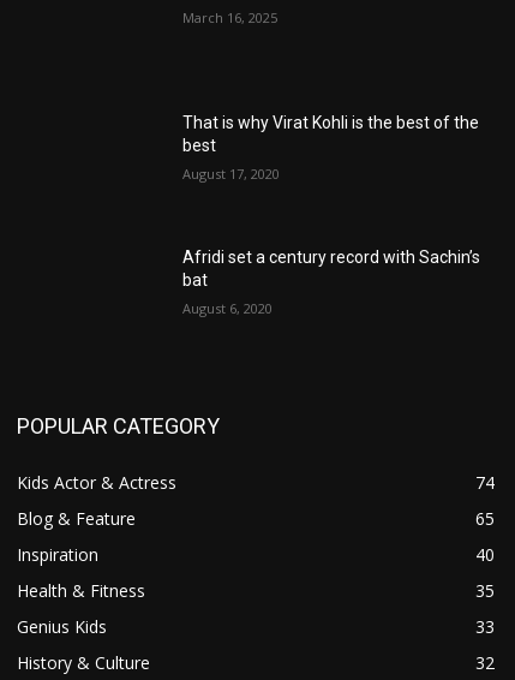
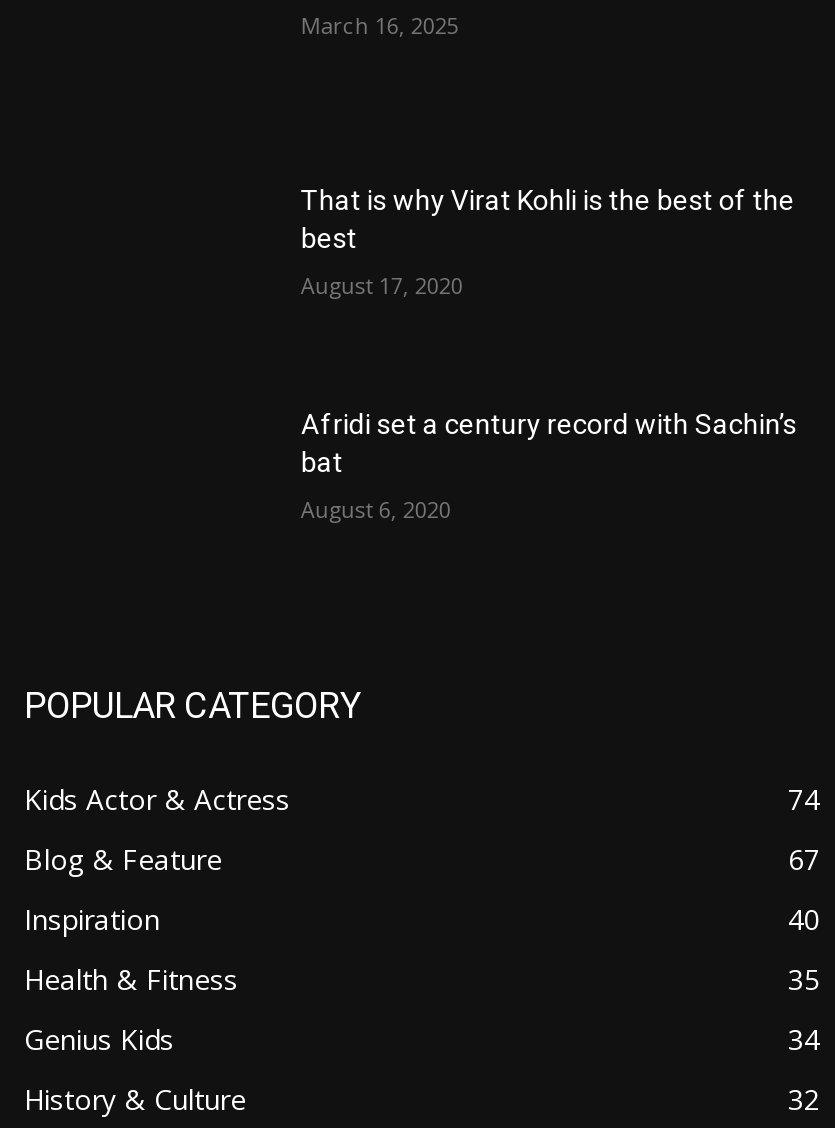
[475,507,495,529] 65 -> [788,839,820,877] 67
[475,615,495,638] 33 -> [788,1019,820,1057] 34

